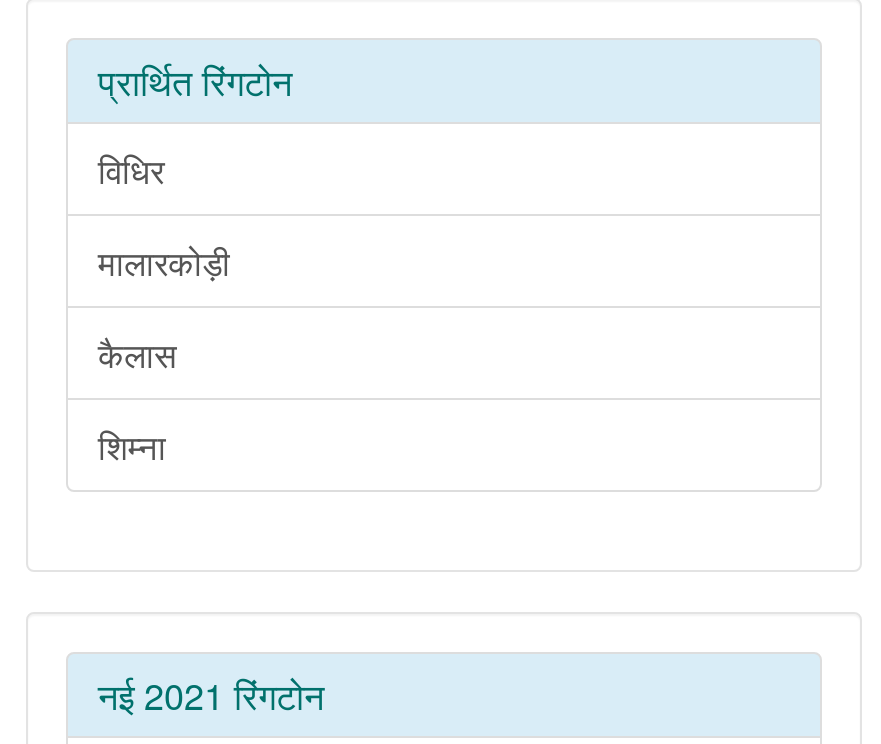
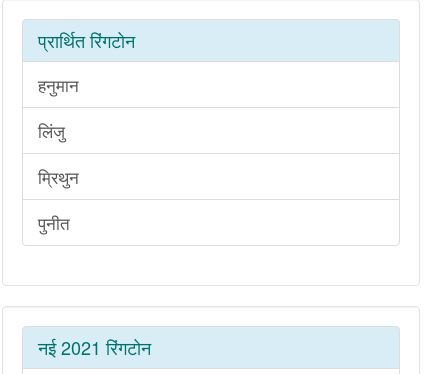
[98,143,164,193] विधिर -> [38,71,79,96] हनुमान
[98,235,230,285] मालारकोड़ी -> [38,117,65,142] लिंजु
[98,327,176,377] कैलास -> [38,163,79,188] म्रिथुन
[98,419,166,469] शिम्ना -> [38,209,70,234] पुनीत

